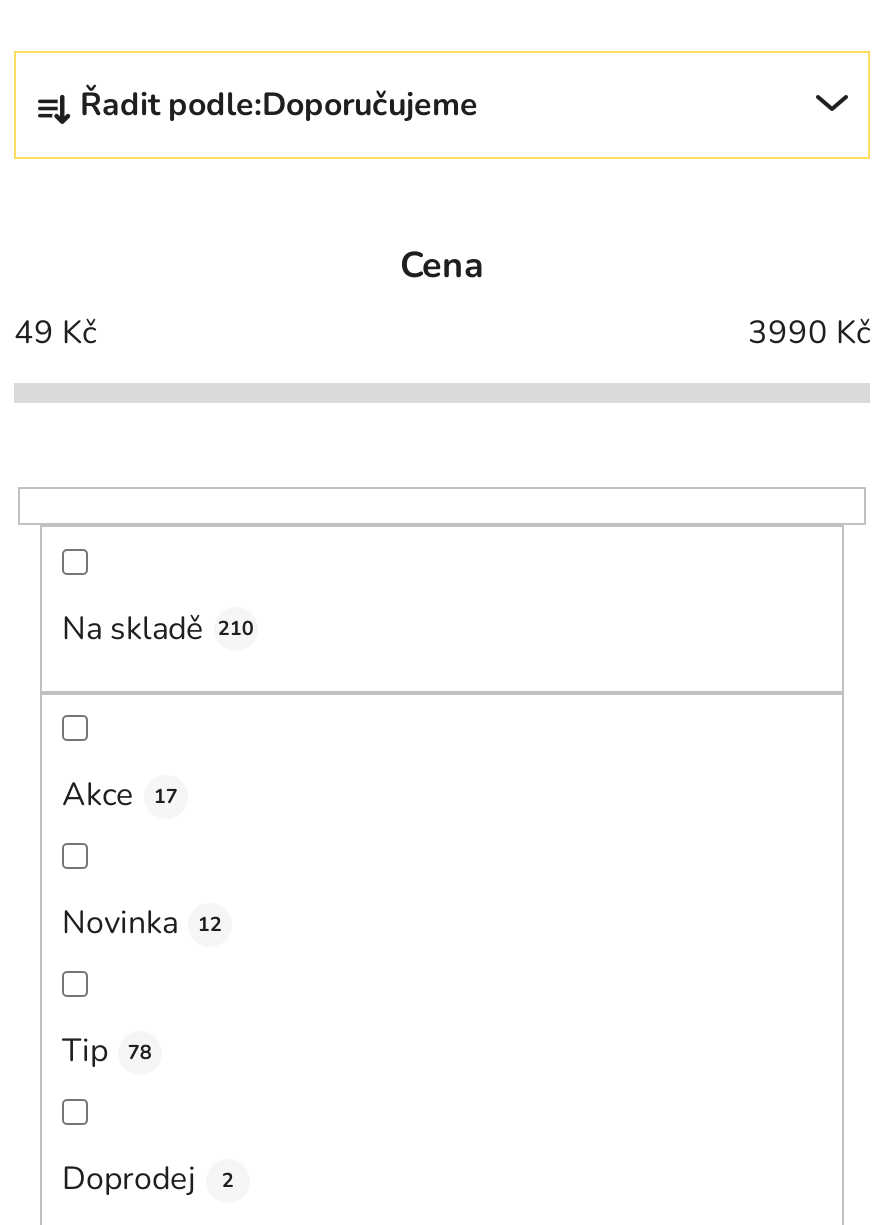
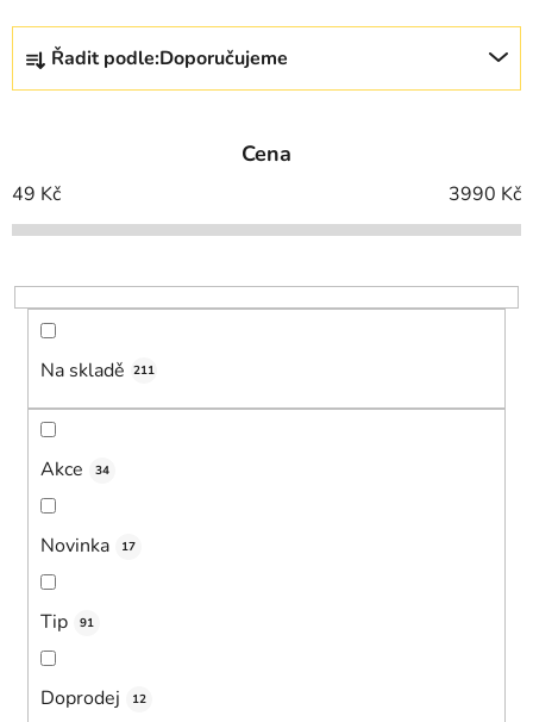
[62,606,254,650] Na skladě 210 -> [40,357,154,383] Na skladě 211
[62,774,178,818] Akce 17 -> [40,457,109,483] Akce 34
[62,902,222,946] Novinka 12 -> [40,533,135,559] Novinka 17
[62,1030,152,1074] Tip 78 -> [40,609,94,635] Tip 91
[62,1158,234,1202] Doprodej 2 -> [40,685,146,712] Doprodej 12

